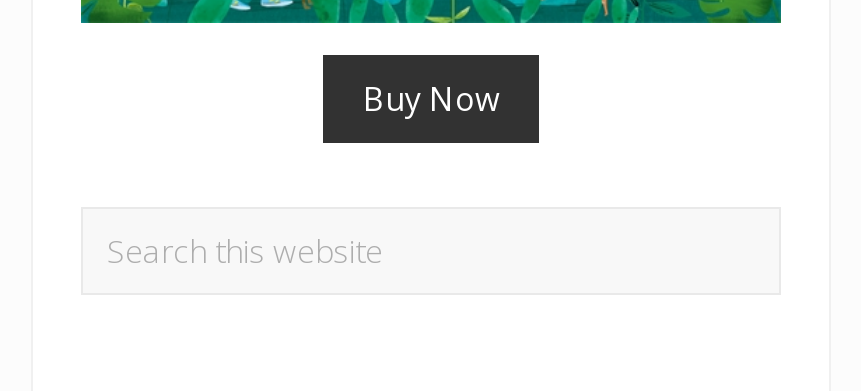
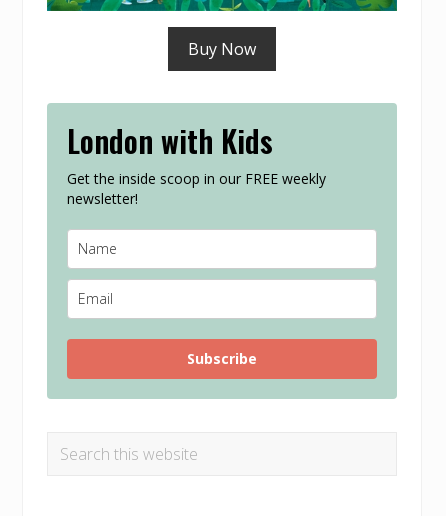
none -> [47,103,397,399] [image] | London with Kids | Get the inside scoop in our FREE weekly | newsletter!
none -> [187,349,257,368] Subscribe

